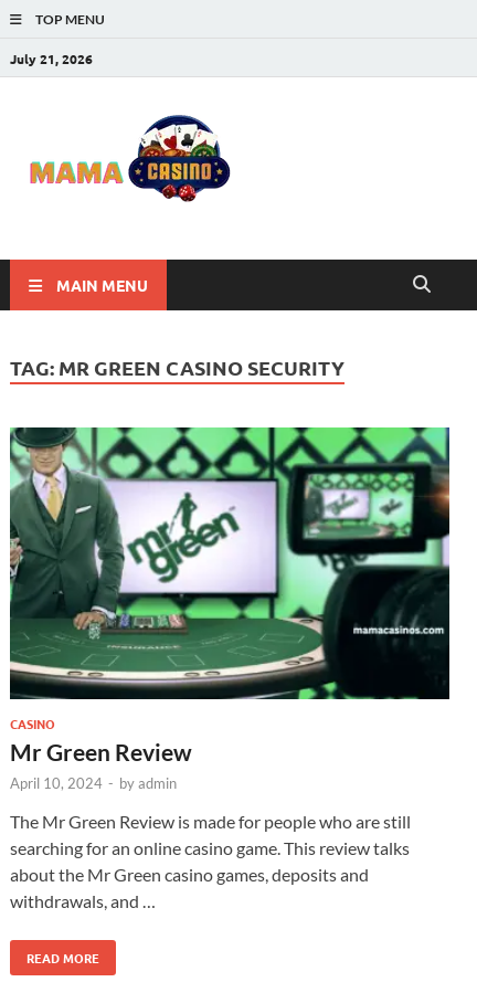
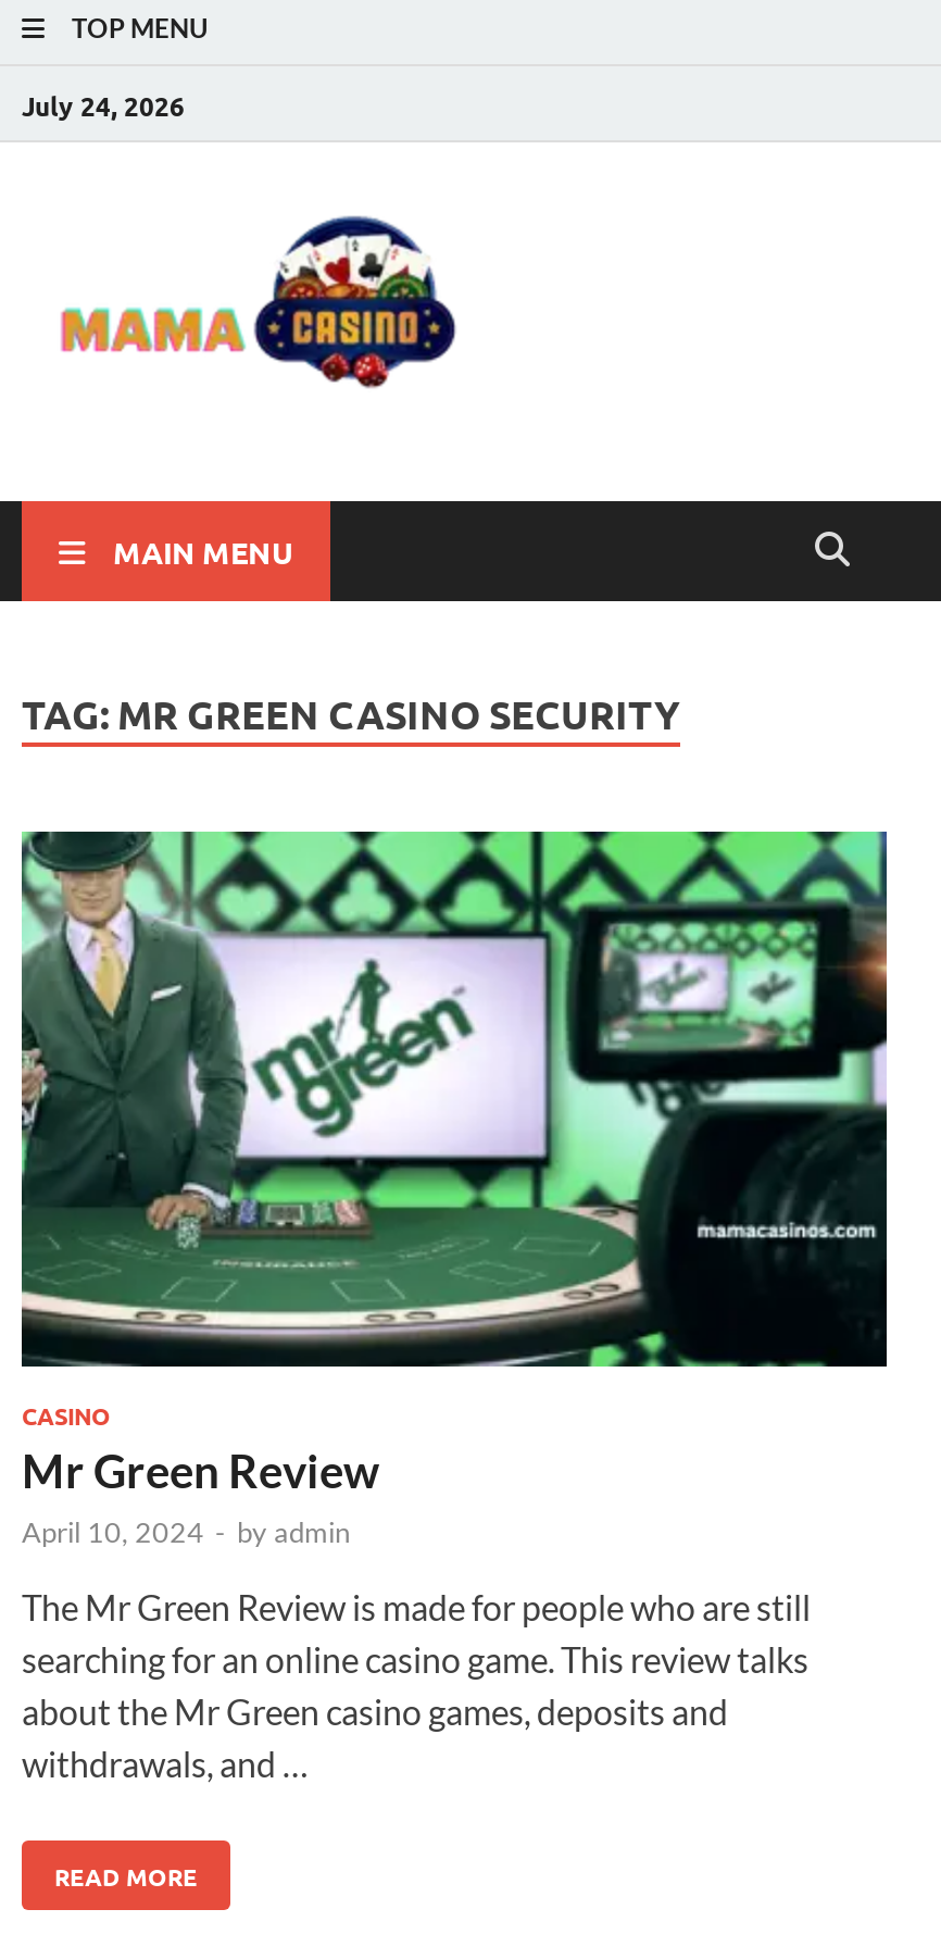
[10,49,93,67] July 21, 2026 -> [22,87,185,122] July 24, 2026

